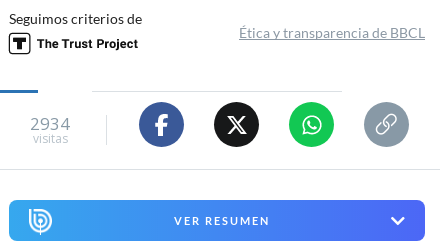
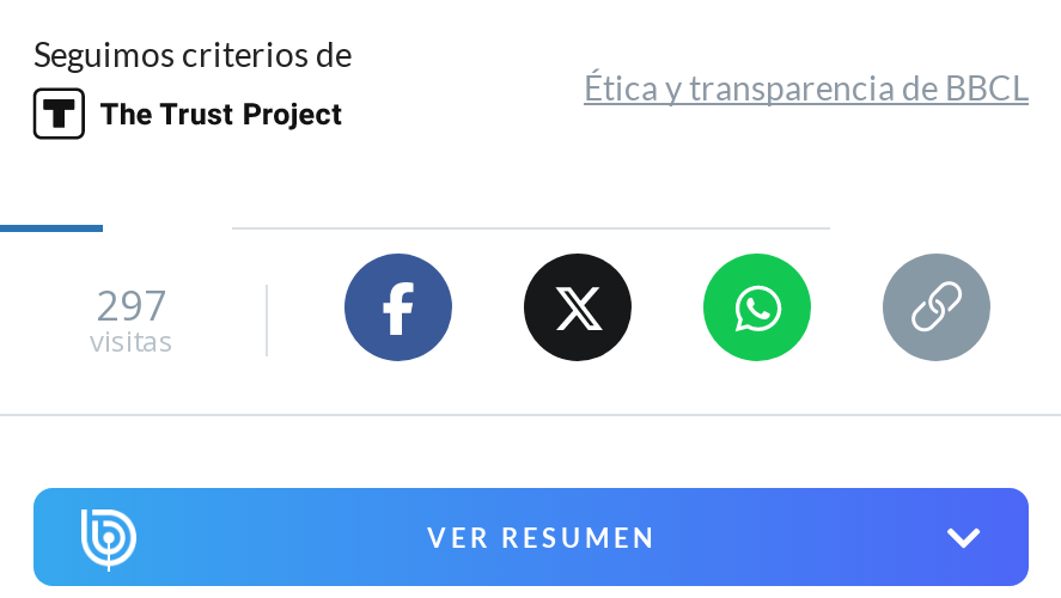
[30,112,70,135] 2934 -> [96,277,167,332] 297

